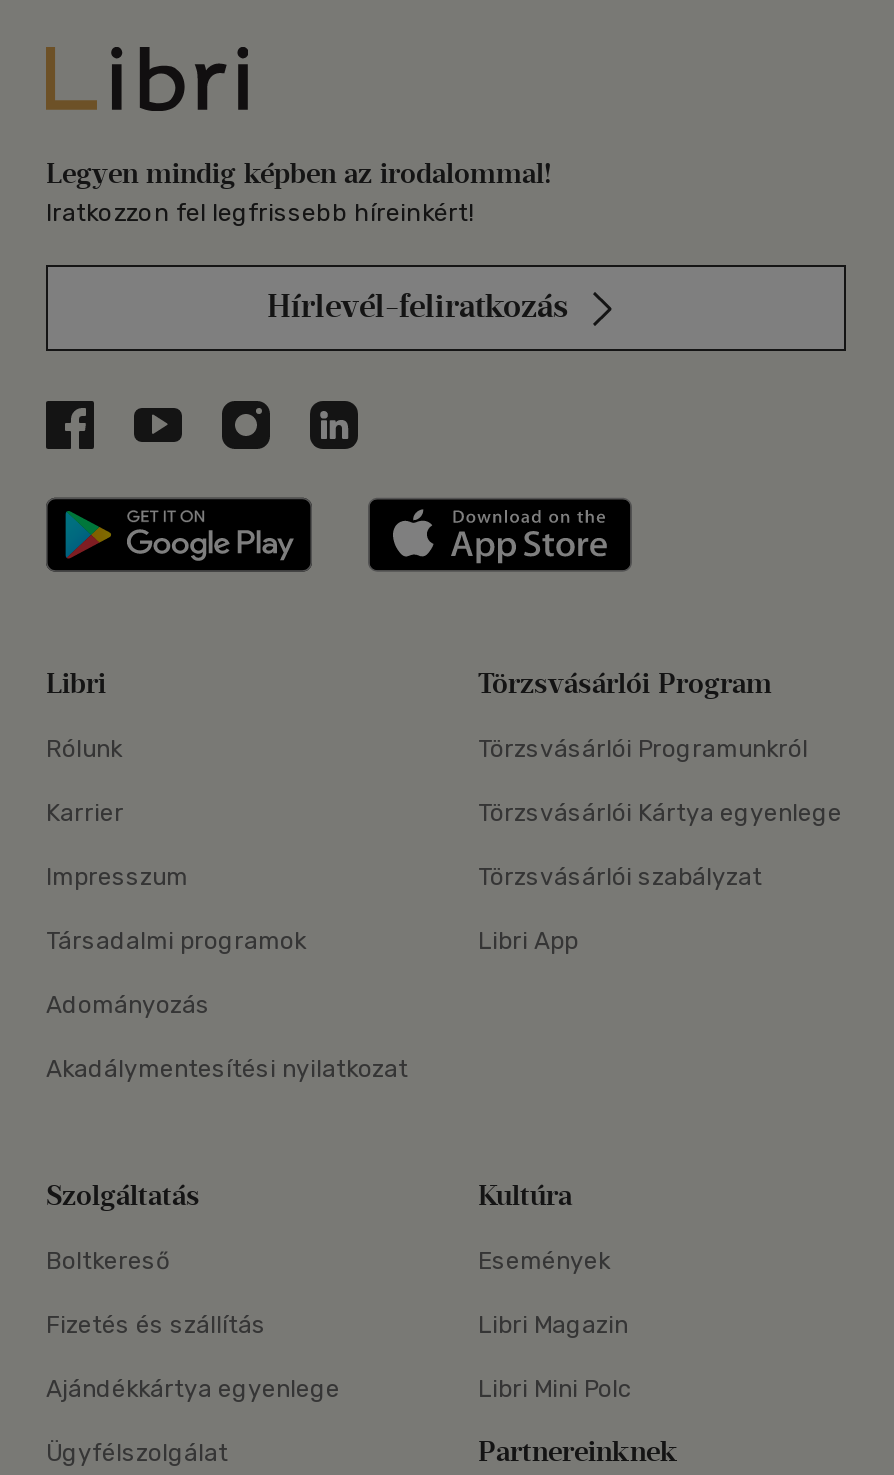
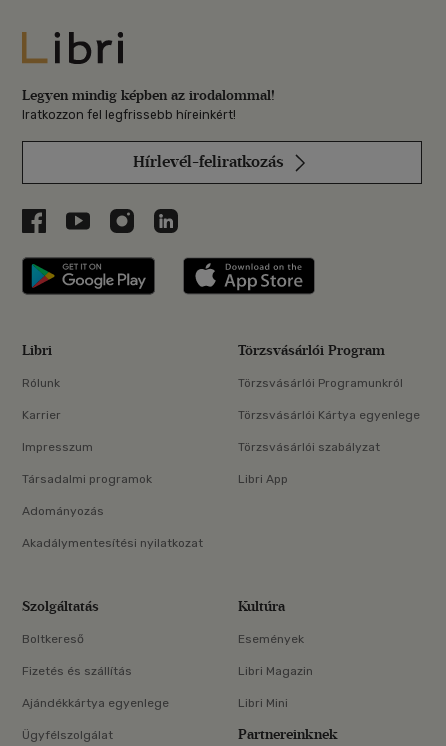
[478,1375,632,1403] Libri Mini Polc -> [238,696,288,710] Libri Mini

